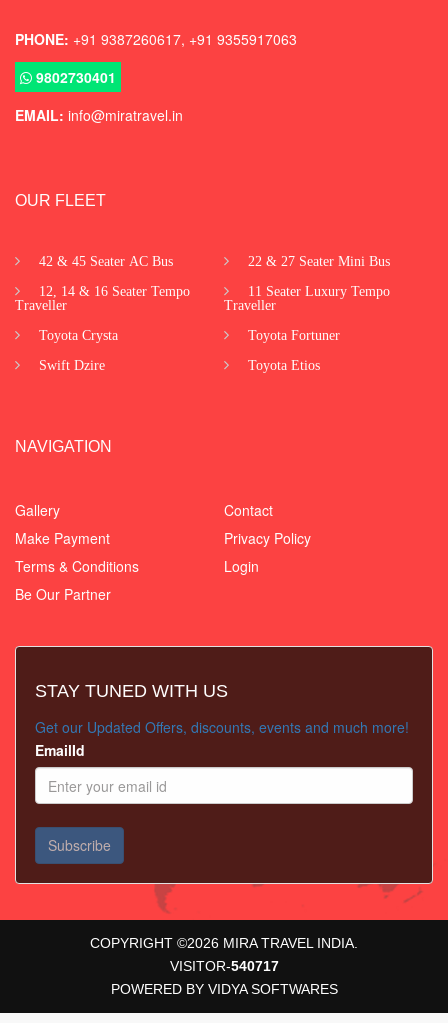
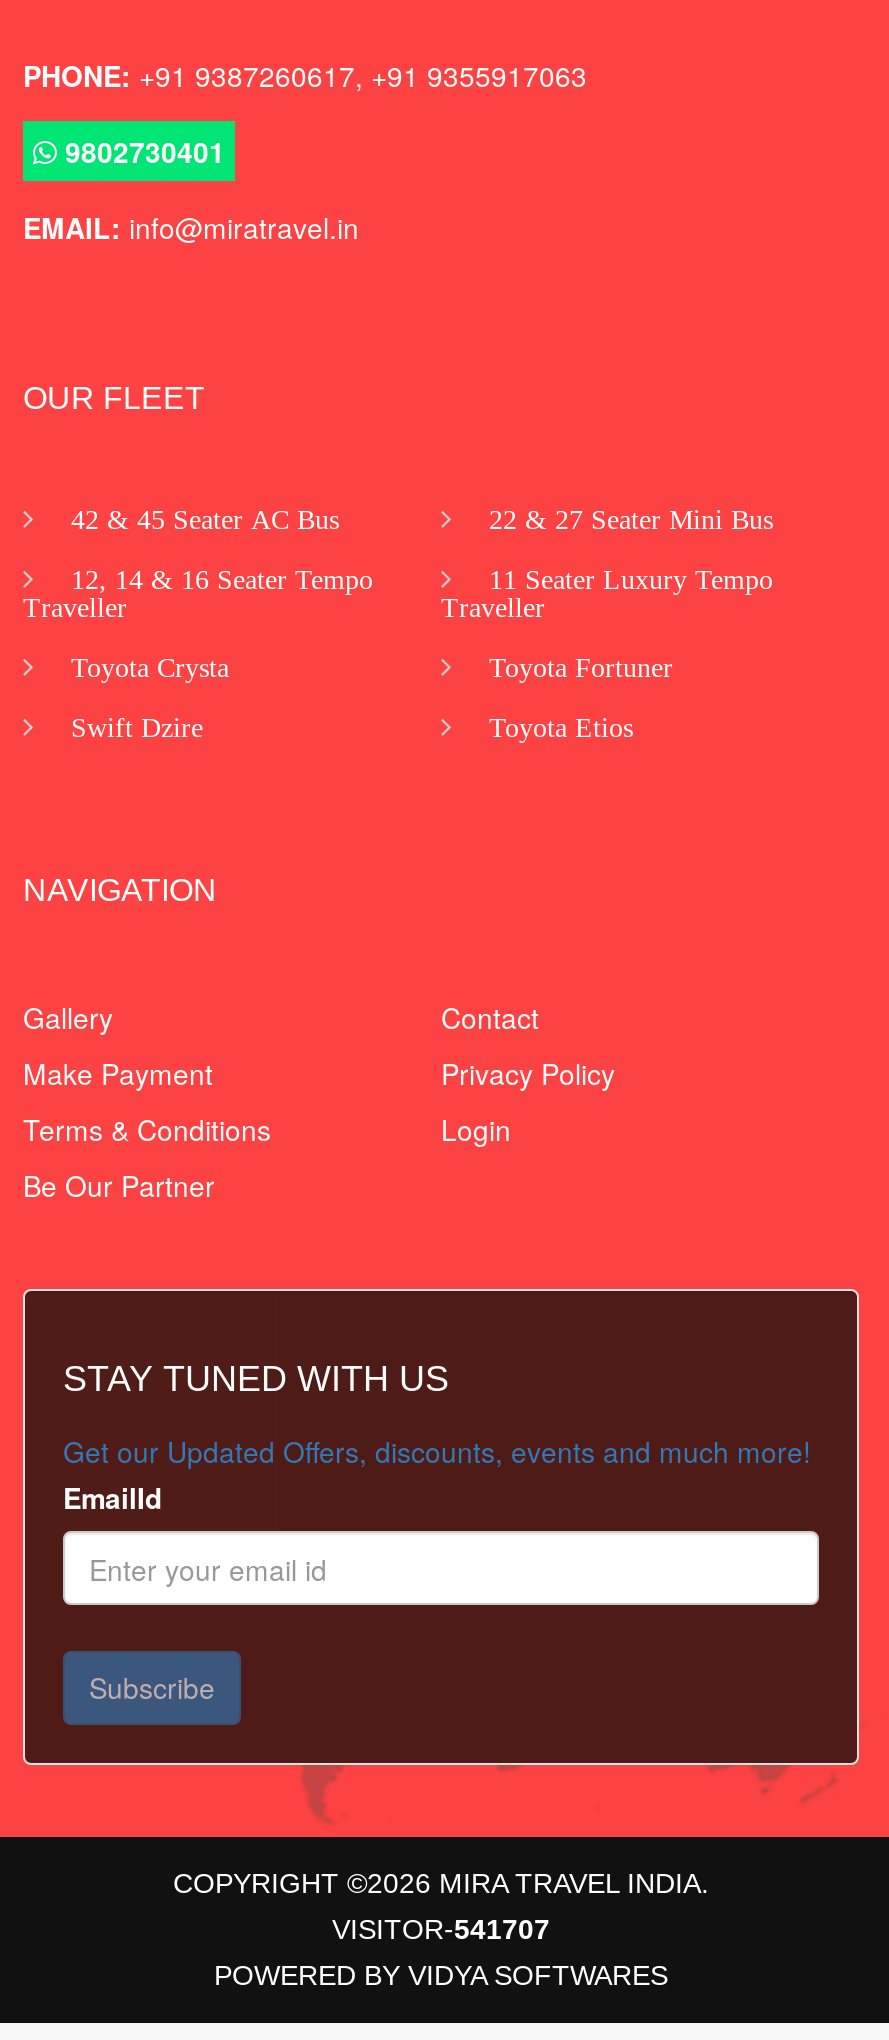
[169,958,278,974] VISITOR-540717 -> [332,1914,550,1946] VISITOR-541707

